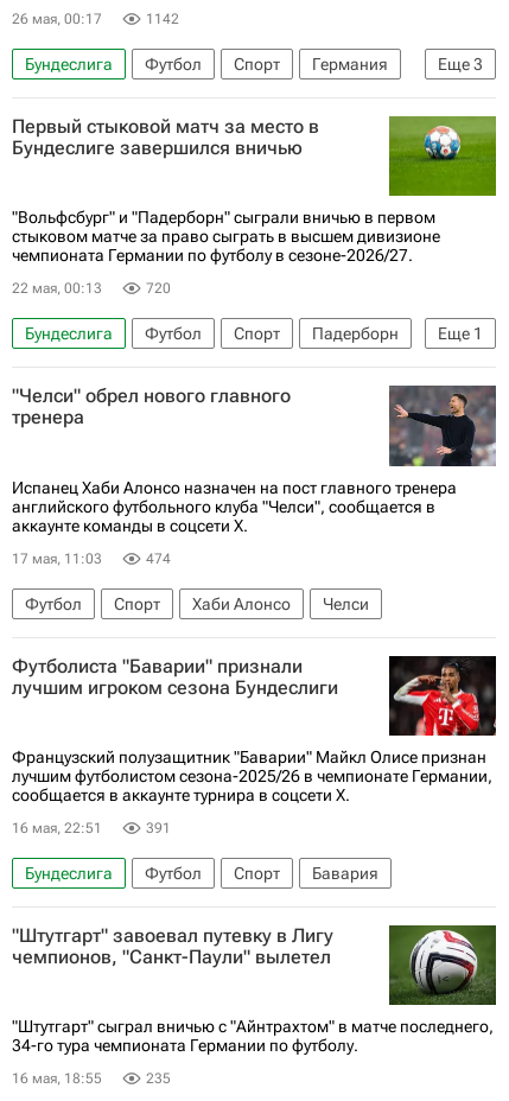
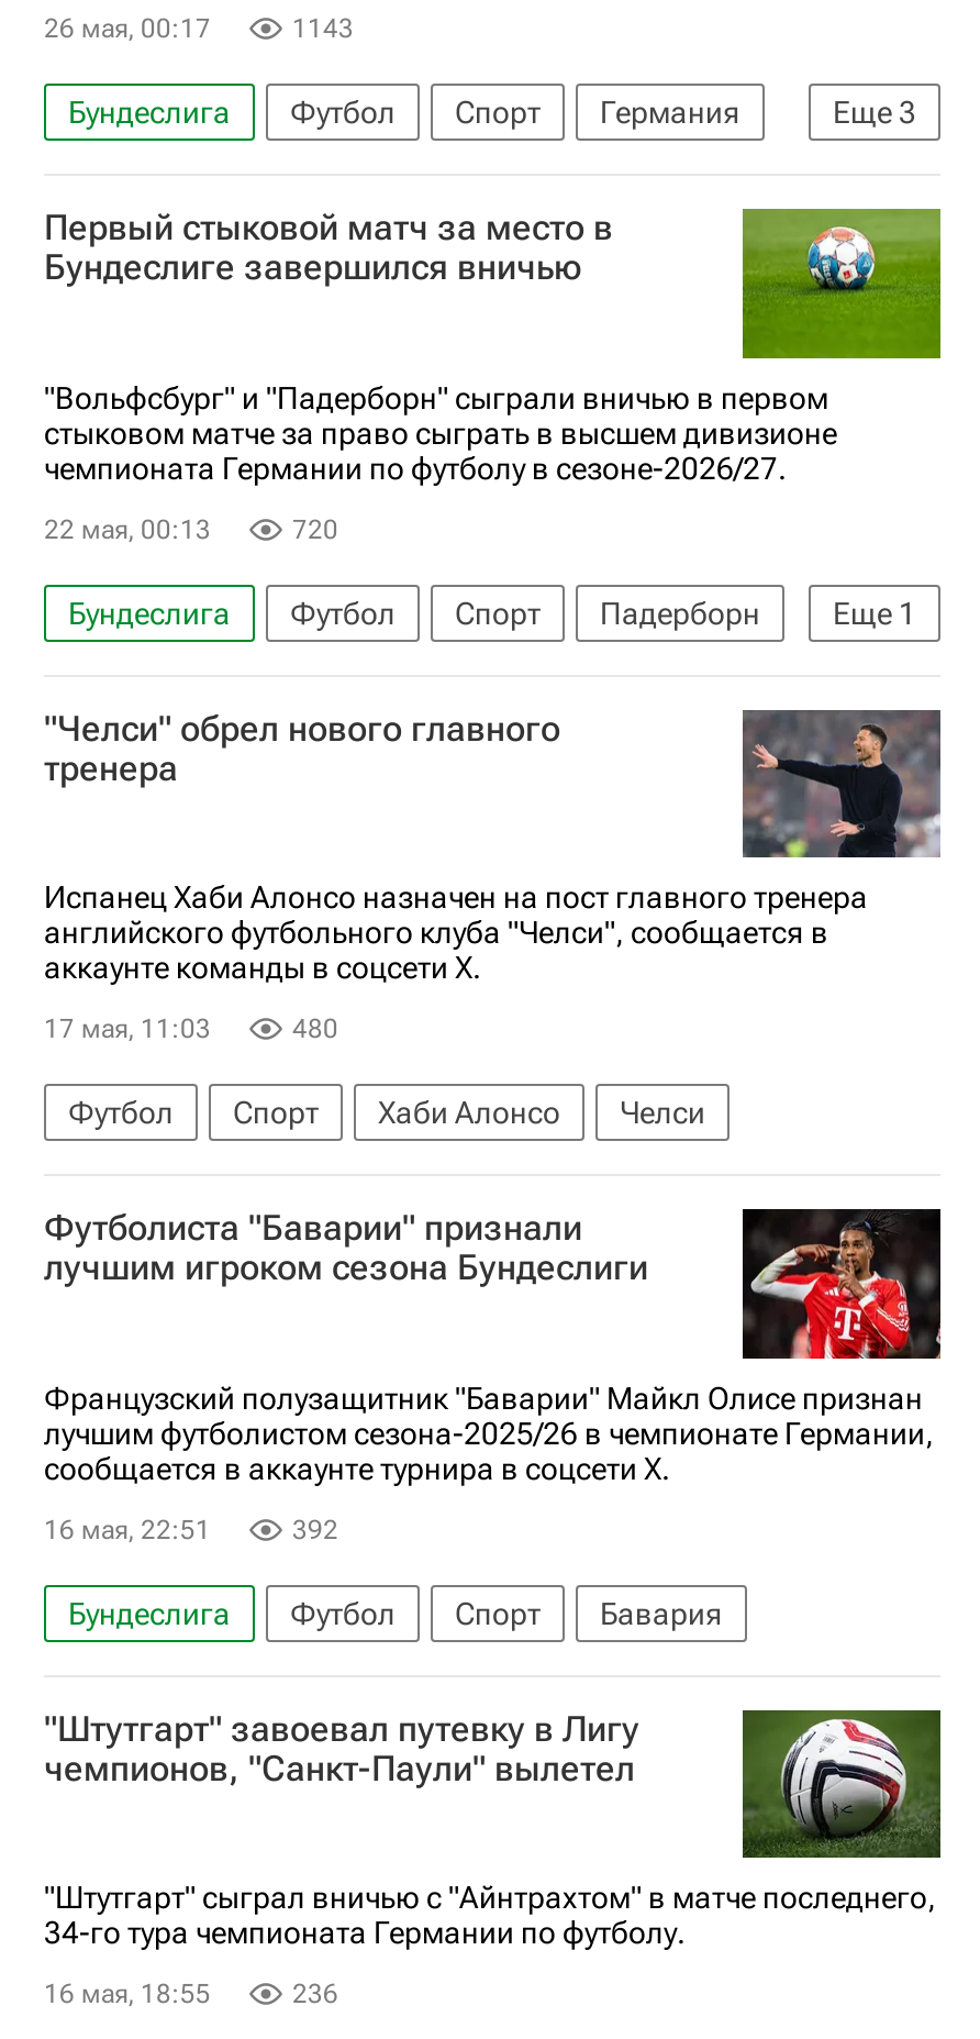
[146,10,179,27] 1142 -> [292,13,354,44] 1143
[146,550,171,567] 474 -> [292,1013,338,1044] 480
[146,820,171,836] 391 -> [292,1514,338,1544] 392
[146,1070,171,1087] 235 -> [292,1977,338,2008] 236

